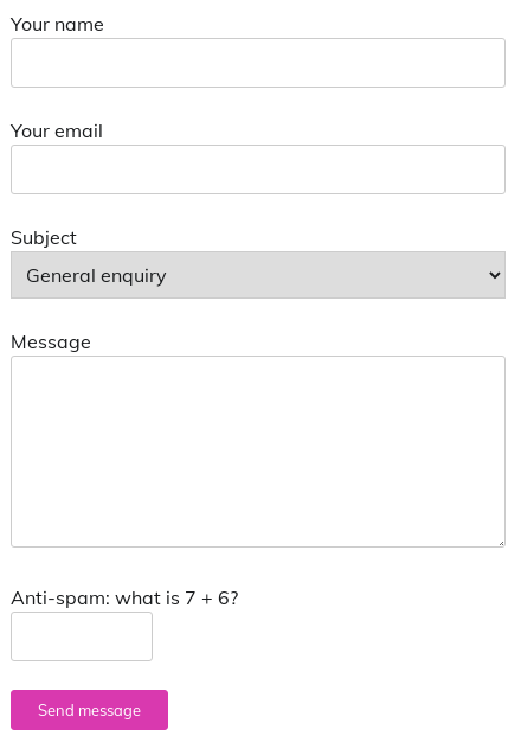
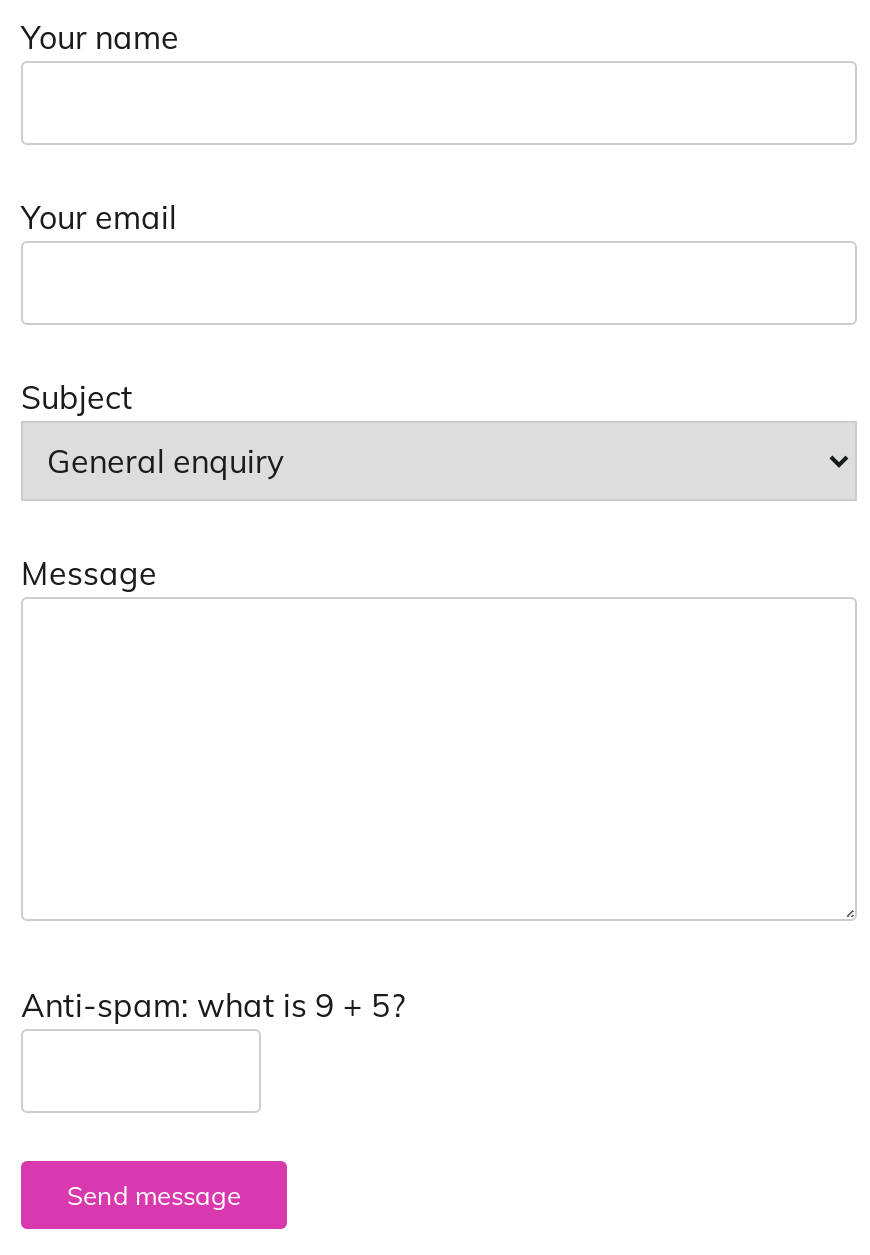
[11,586,238,609] Anti-spam: what is 7 + 6? -> [21,985,405,1025] Anti-spam: what is 9 + 5?

